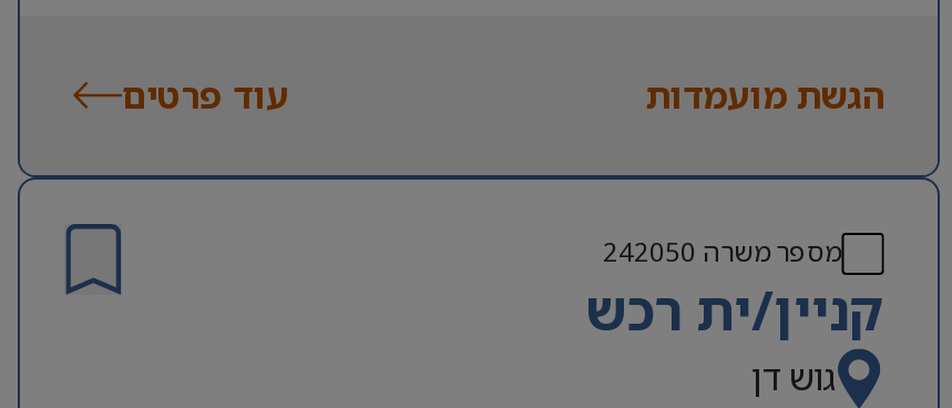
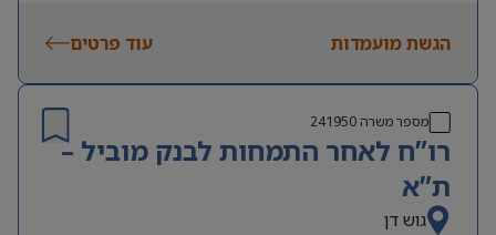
[585,233,884,345] מספר משרה 242050 | קניין/ית רכש -> [61,112,451,204] מספר משרה 241950 | רו”ח לאחר התמחות לבנק מוביל – | ת”א

